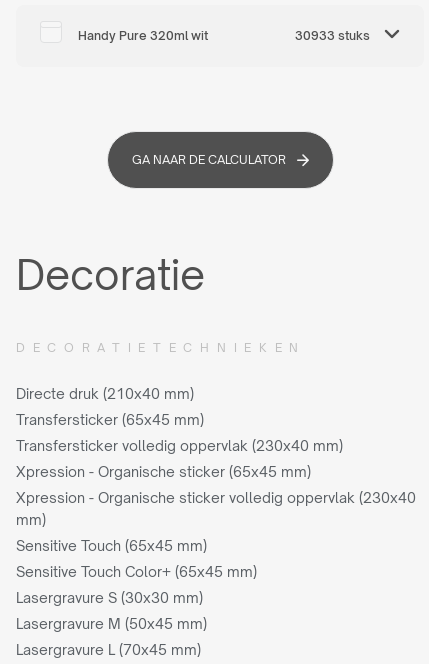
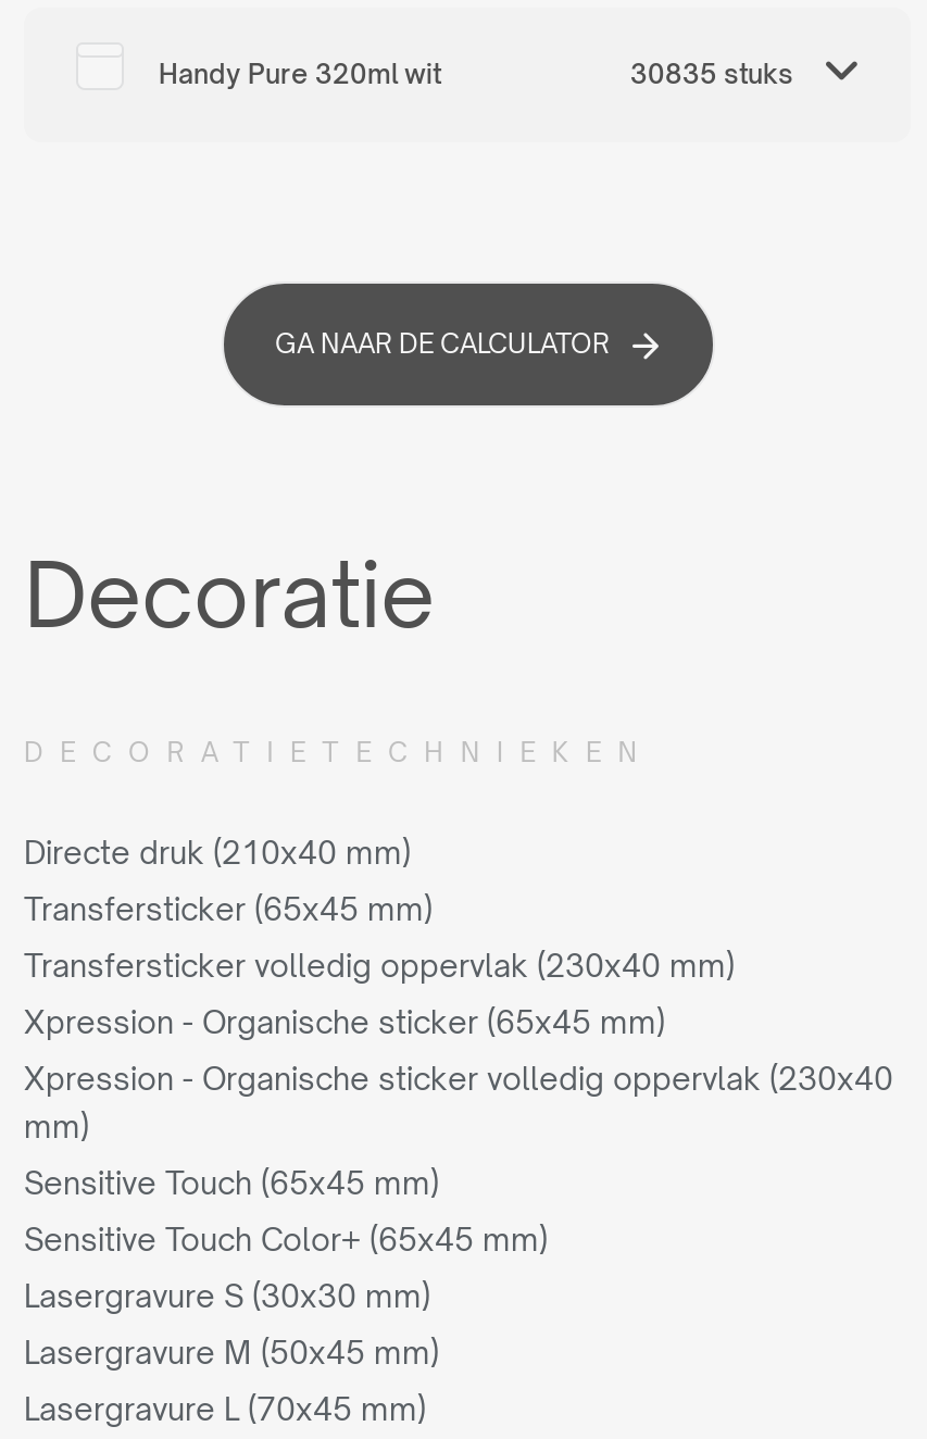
[295,28,370,43] 30933 stuks -> [630,58,793,90] 30835 stuks

